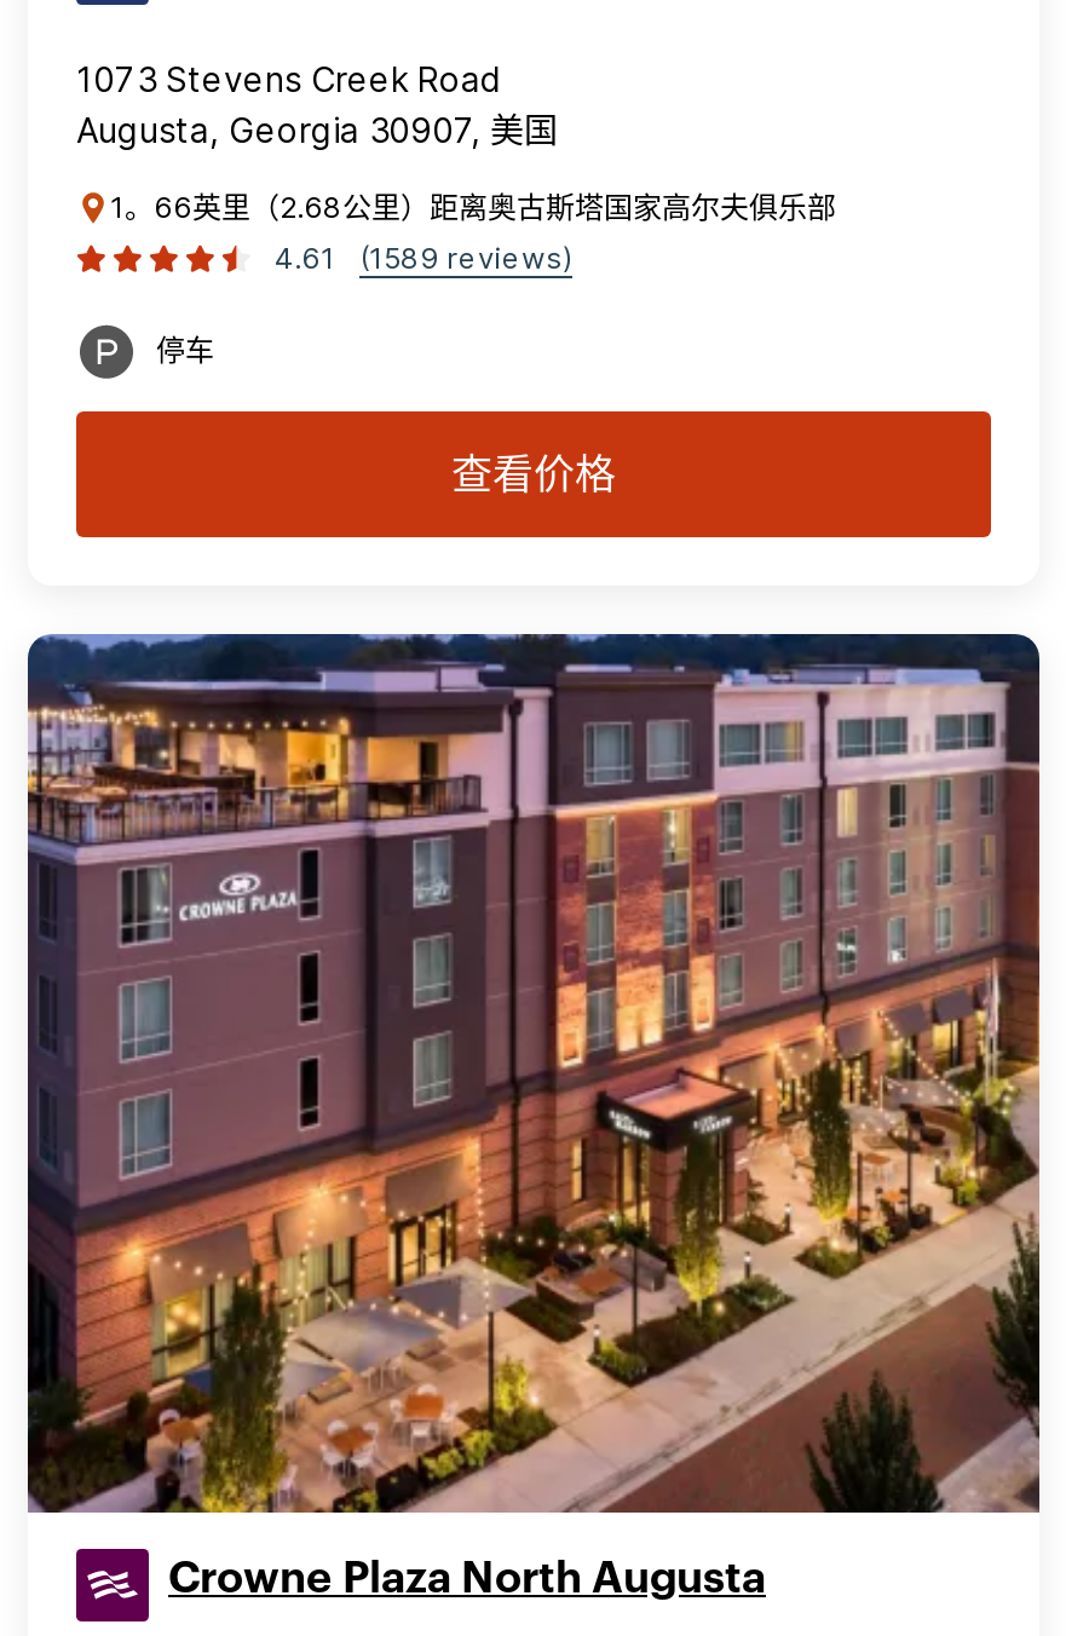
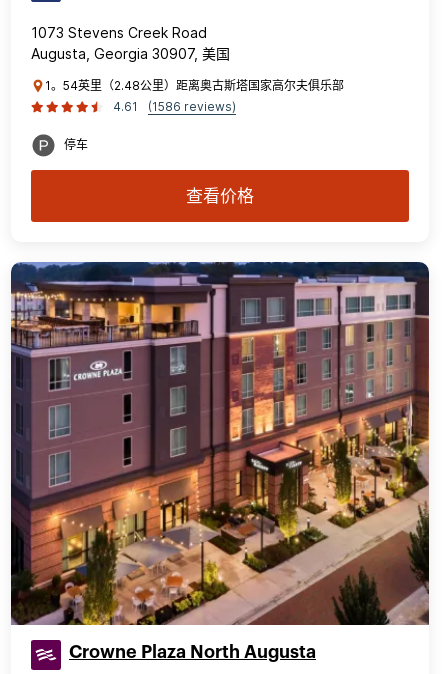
[110,189,836,225] 1。66英里（2.68公里）距离奥古斯塔国家高尔夫俱乐部 -> [45,78,344,93] 1。54英里（2.48公里）距离奥古斯塔国家高尔夫俱乐部
[275,240,572,276] 4.61 (1589 reviews) -> [113,99,236,114] 4.61 (1586 reviews)

